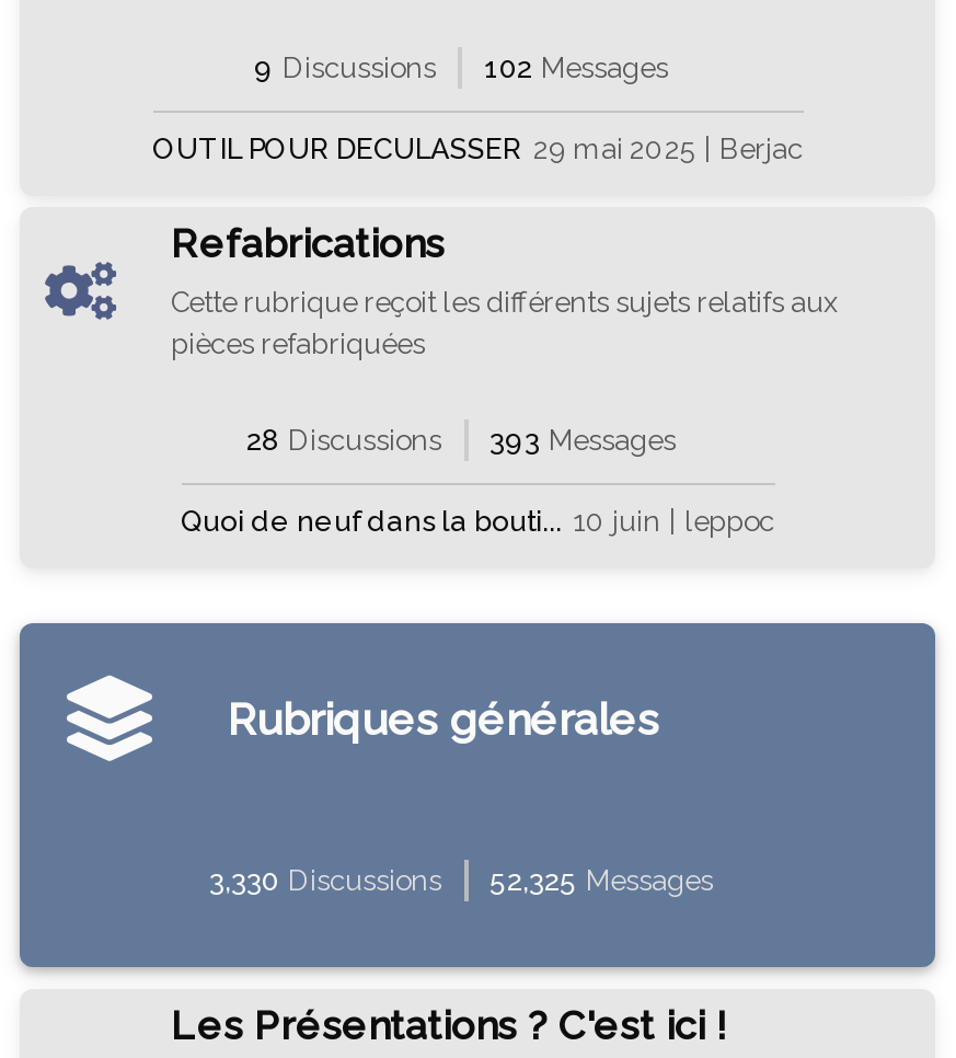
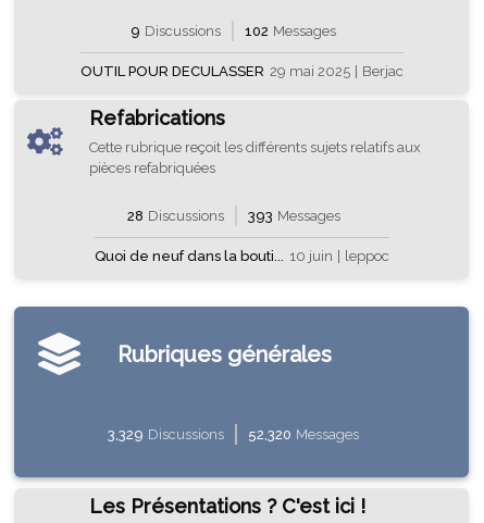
[209,864,441,897] 3,330 Discussions -> [108,426,224,443] 3,329 Discussions
[489,864,713,897] 52,325 Messages -> [248,426,359,443] 52,320 Messages

